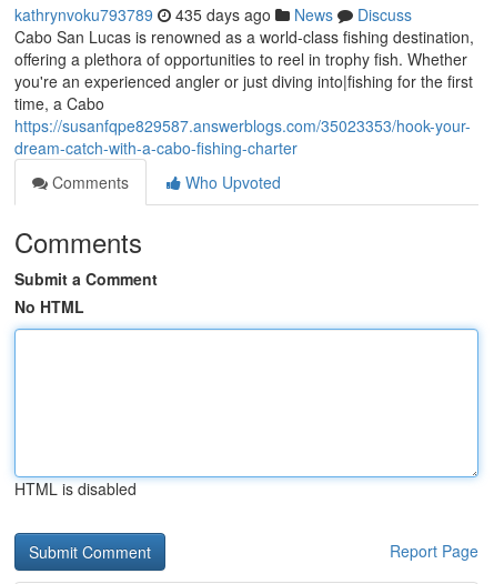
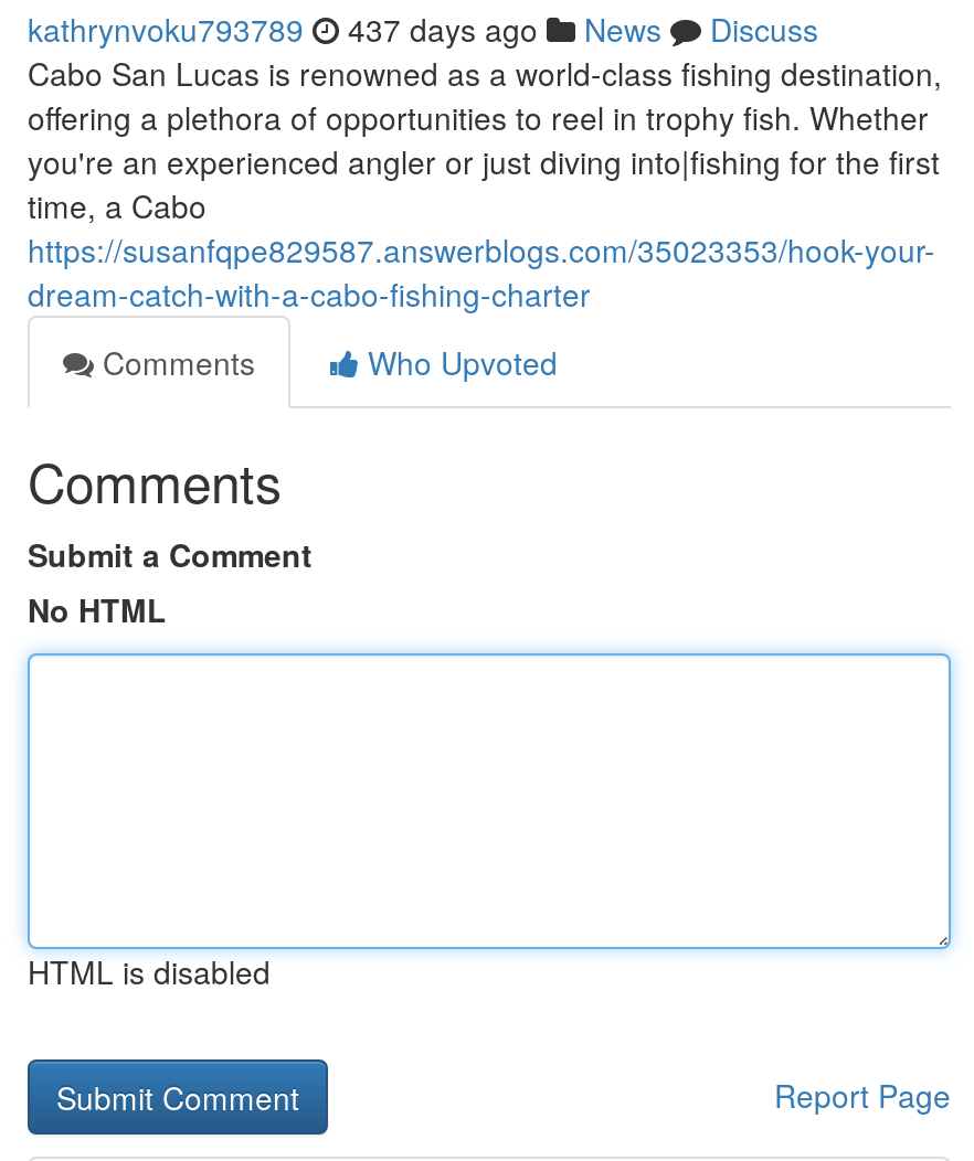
[14,3,412,26] kathrynvoku793789 435 days ago News Discuss -> [28,7,818,51] kathrynvoku793789 437 days ago News Discuss

